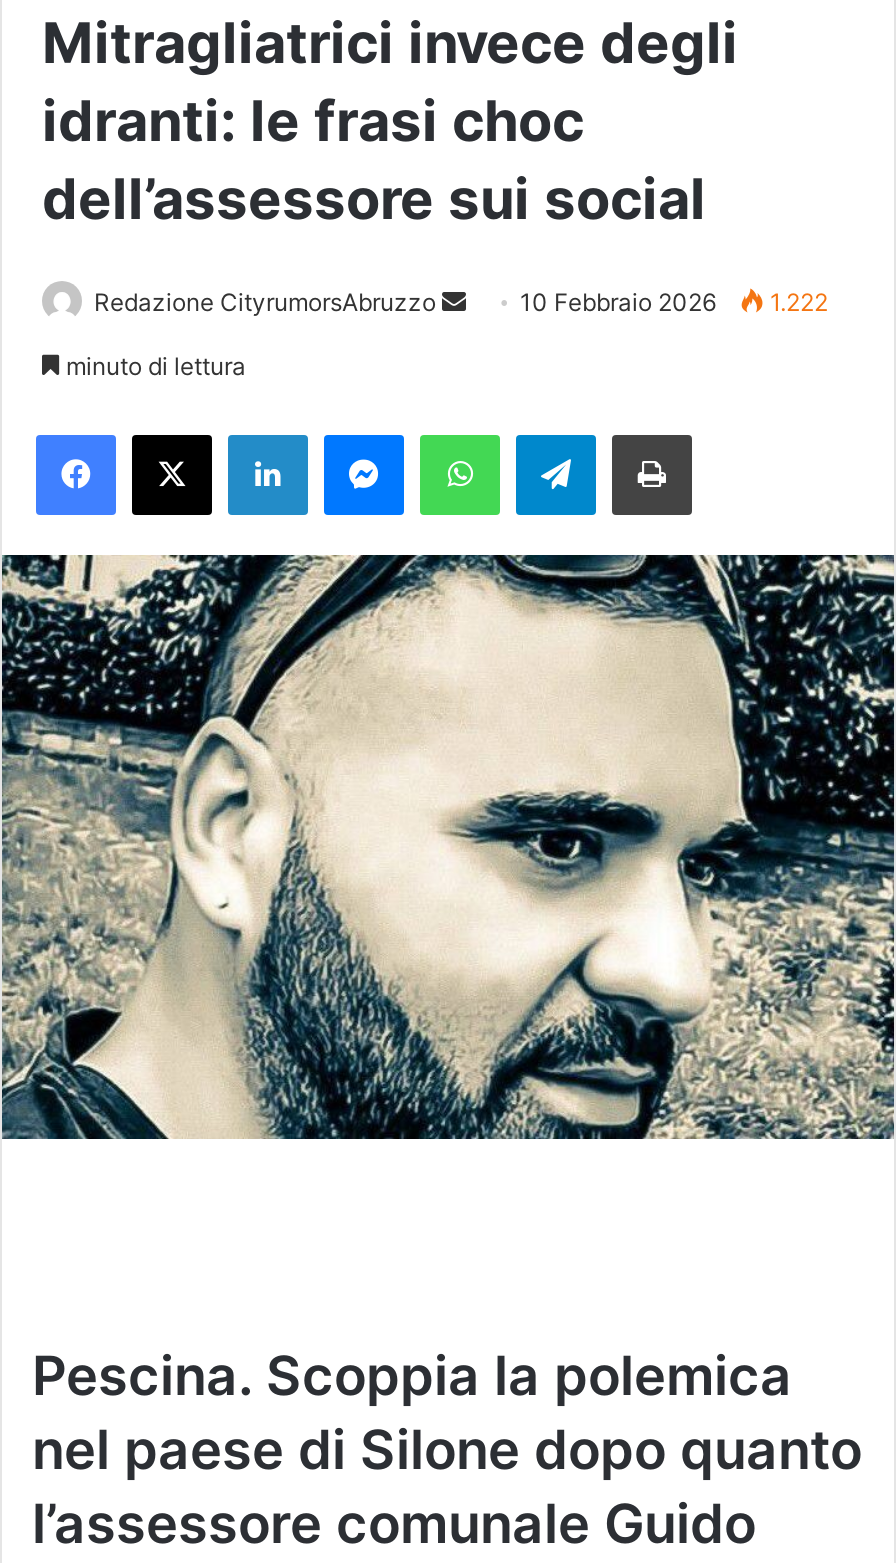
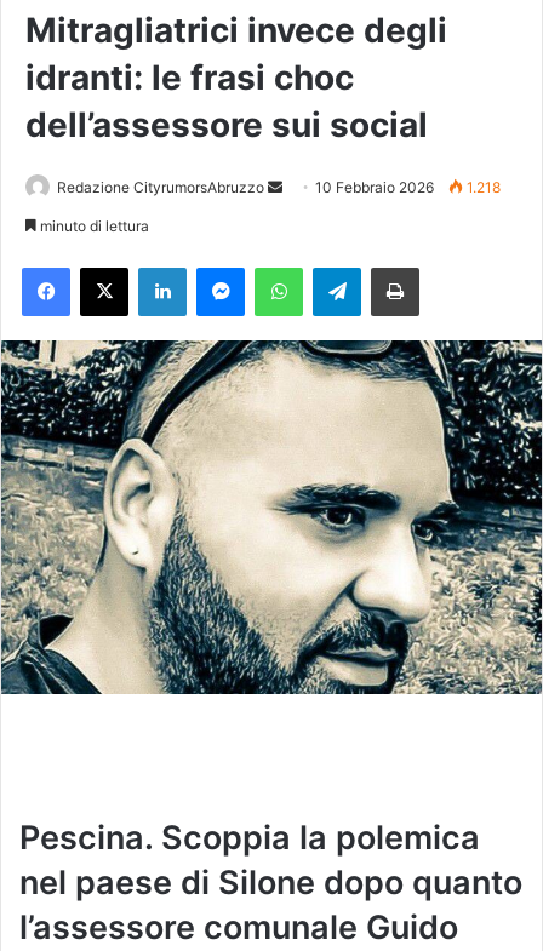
[764,288,828,318] 1.222 -> [463,179,501,197] 1.218

